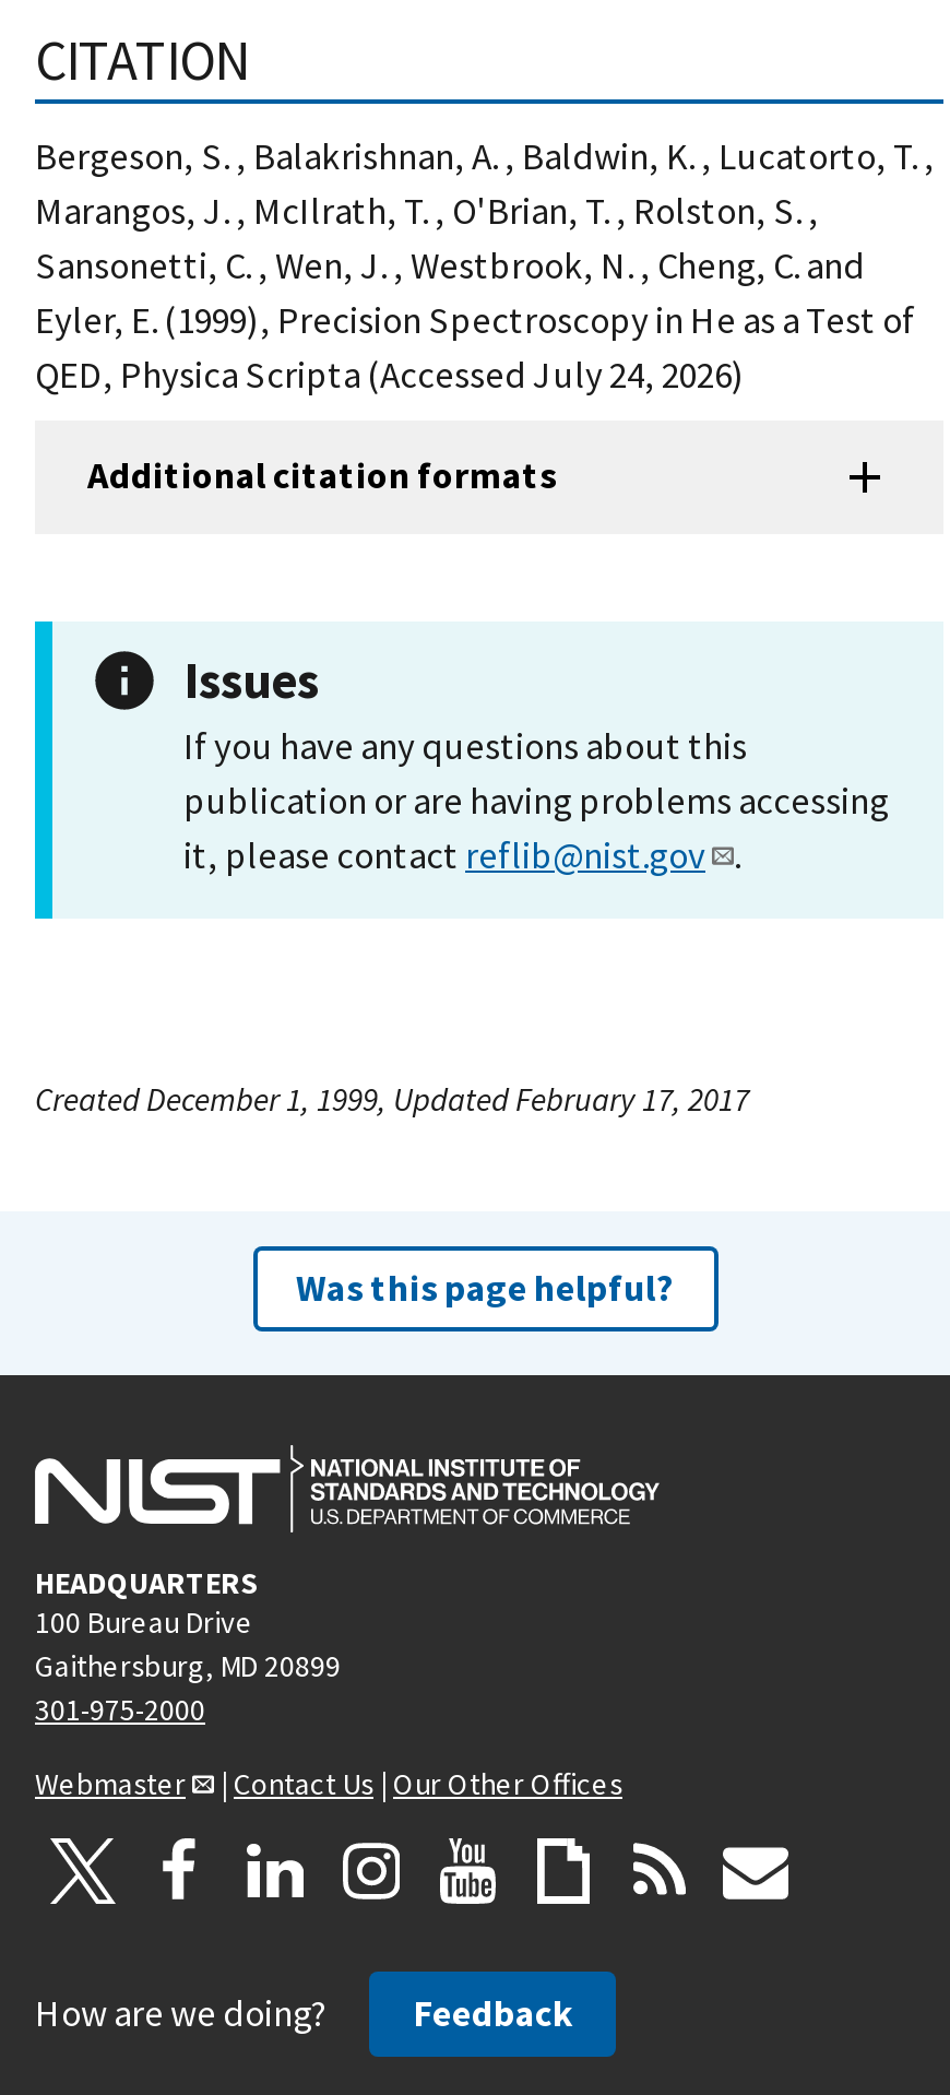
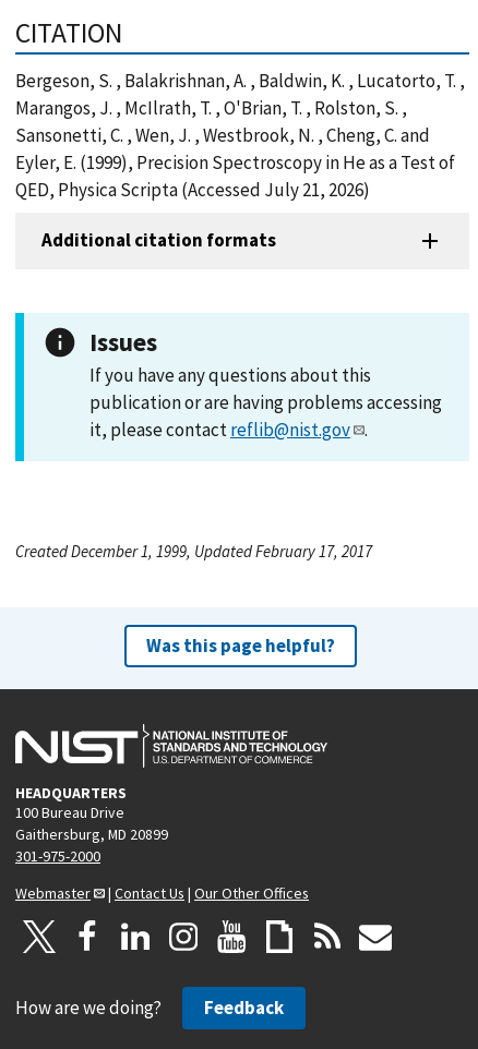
[35,350,745,398] QED, Physica Scripta (Accessed July 24, 2026) -> [15,178,370,202] QED, Physica Scripta (Accessed July 21, 2026)

